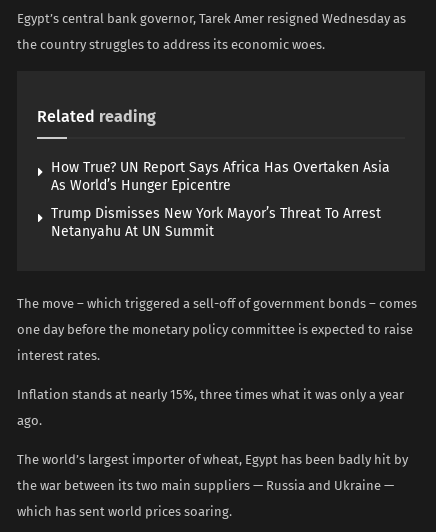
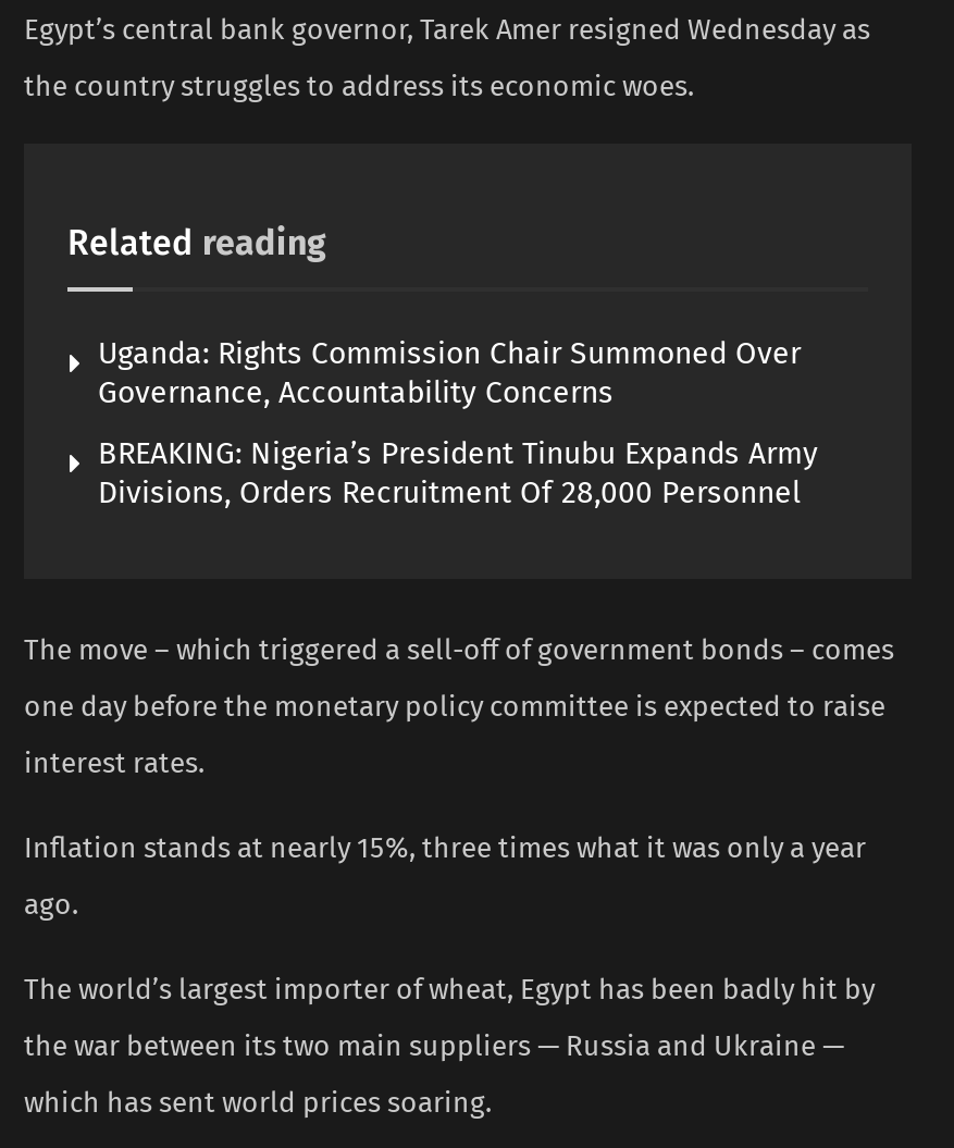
[51,159,390,194] How True? UN Report Says Africa Has Overtaken Asia | As World’s Hunger Epicentre -> [98,335,801,411] Uganda: Rights Commission Chair Summoned Over | Governance, Accountability Concerns
[51,205,381,240] Trump Dismisses New York Mayor’s Threat To Arrest | Netanyahu At UN Summit -> [98,435,818,511] BREAKING: Nigeria’s President Tinubu Expands Army | Divisions, Orders Recruitment Of 28,000 Personnel

